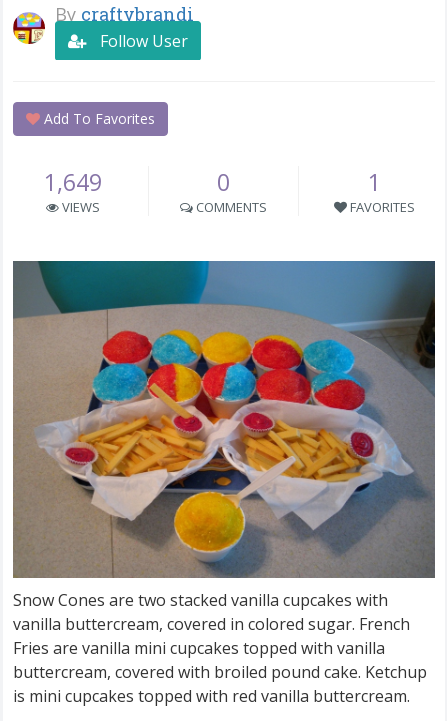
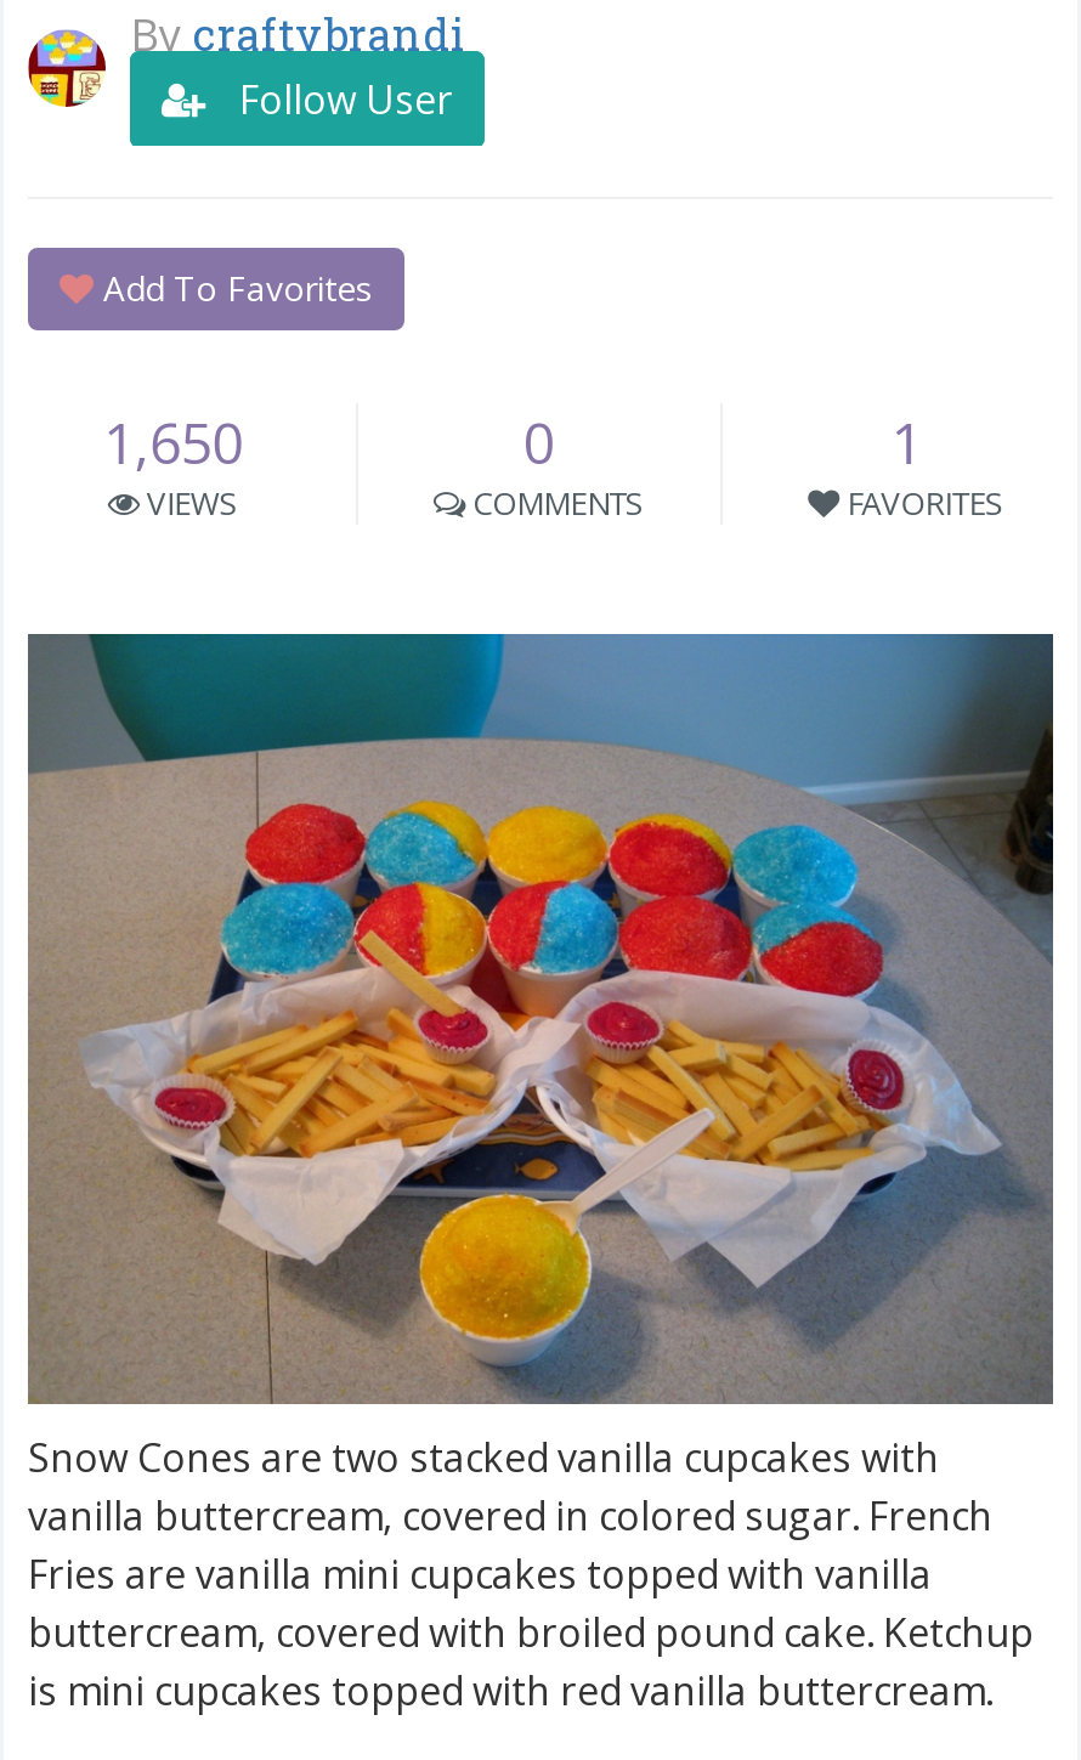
[44,166,102,198] 1,649 -> [103,403,244,481] 1,650

